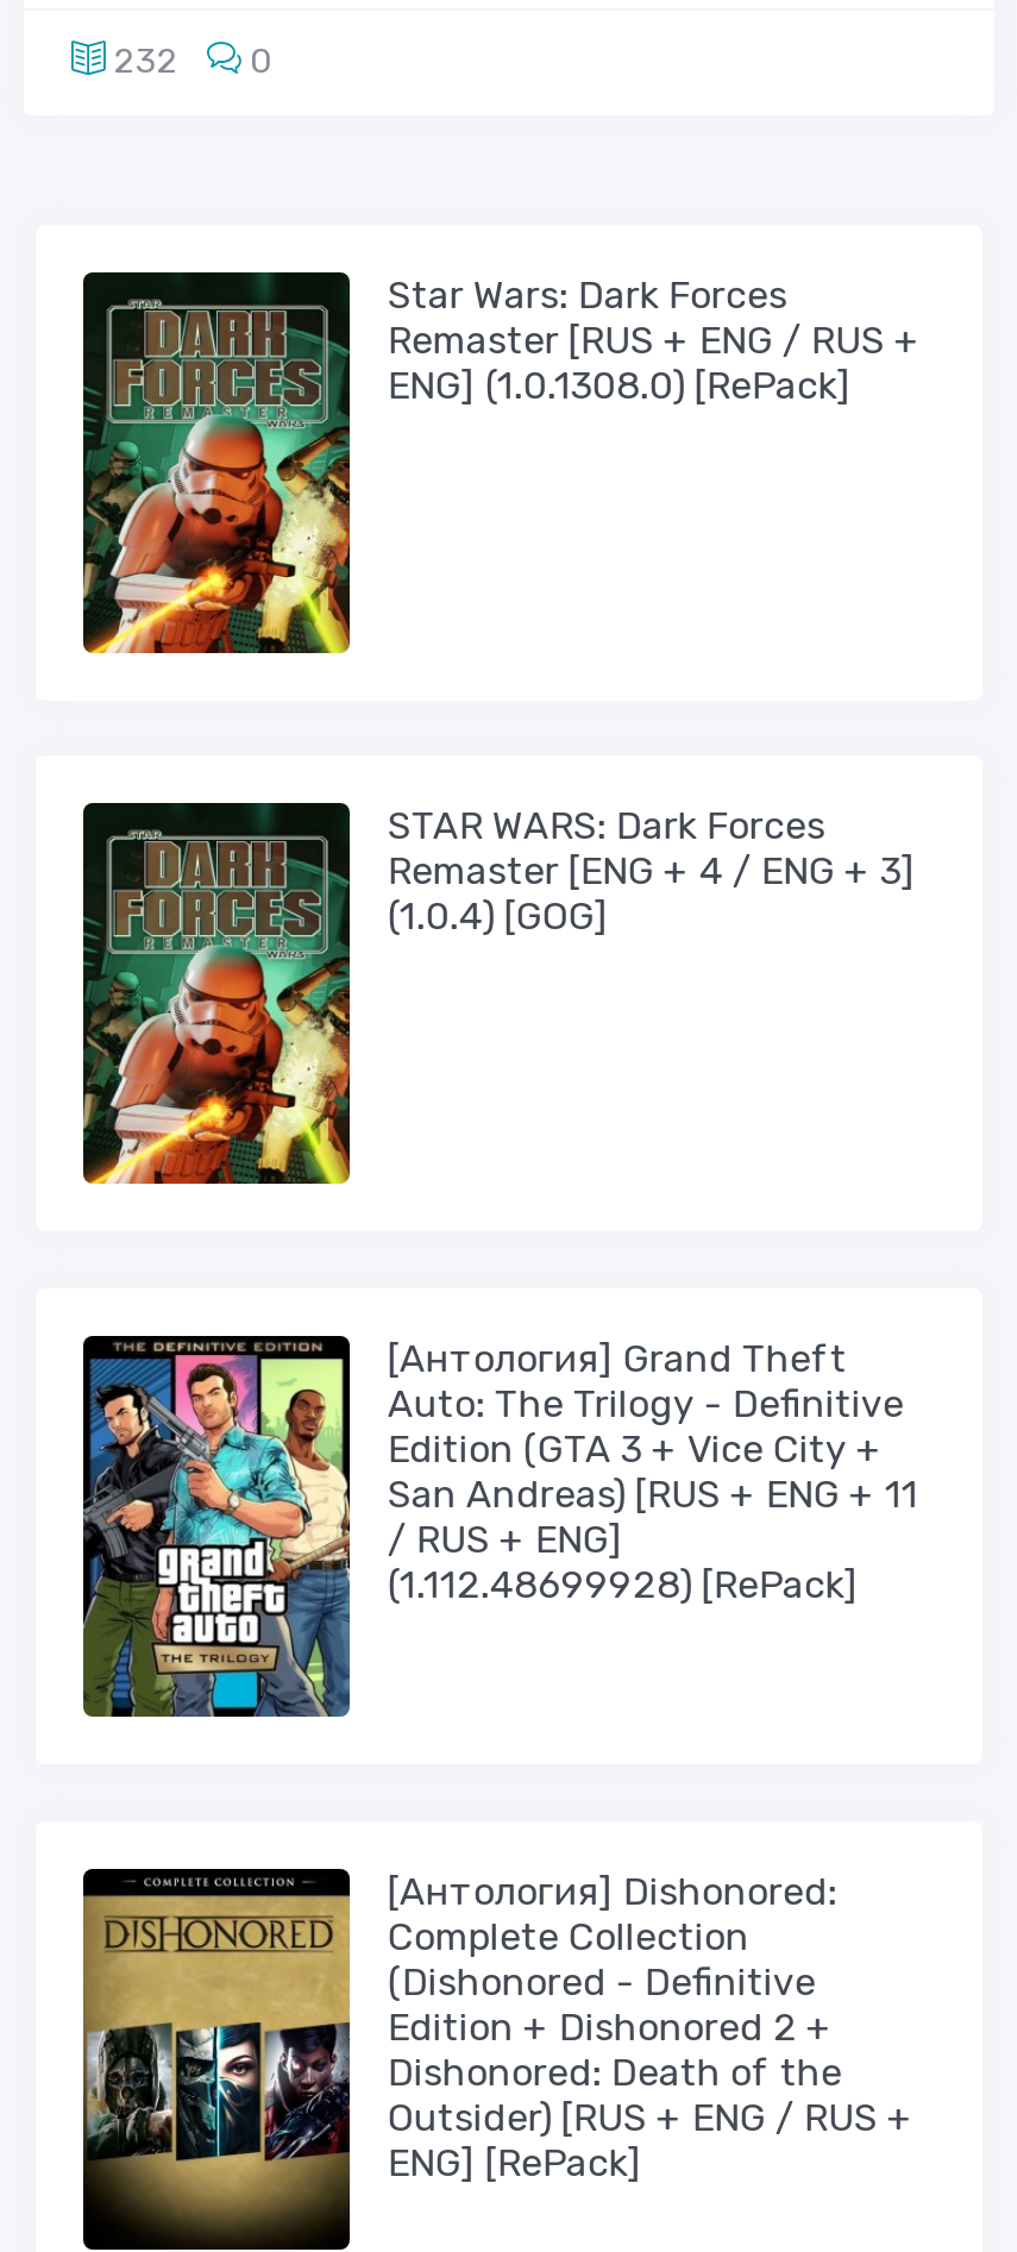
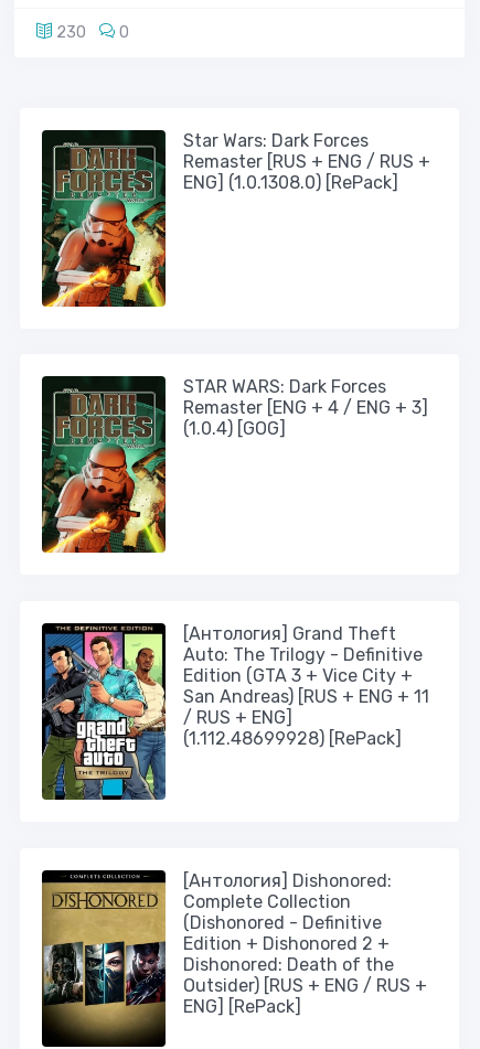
[105,42,271,82] 232 0 -> [52,23,129,42] 230 0

